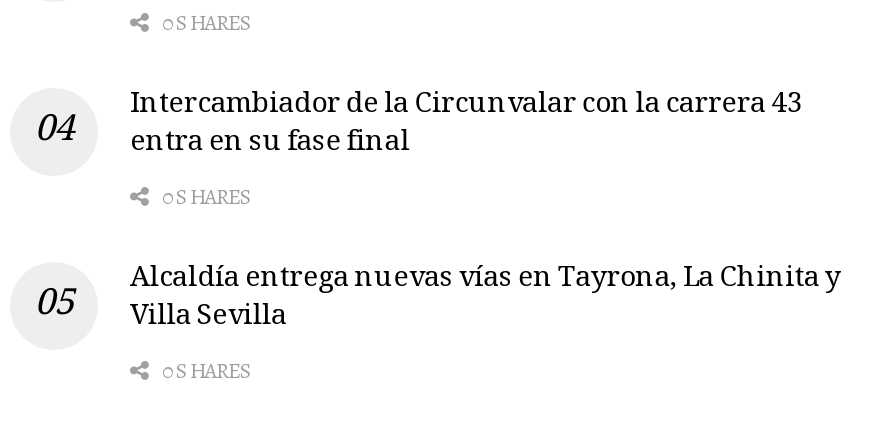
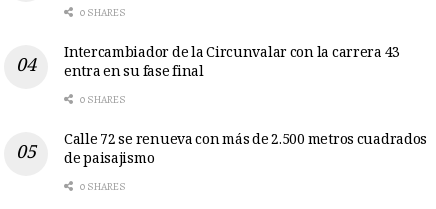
[130,257,840,343] Alcaldía entrega nuevas vías en Tayrona, La Chinita y | Villa Sevilla -> [64,128,427,171] Calle 72 se renueva con más de 2.500 metros cuadrados | de paisajismo

